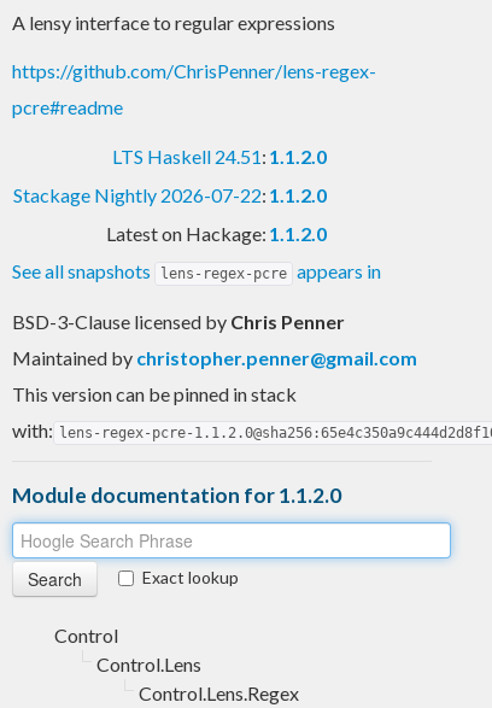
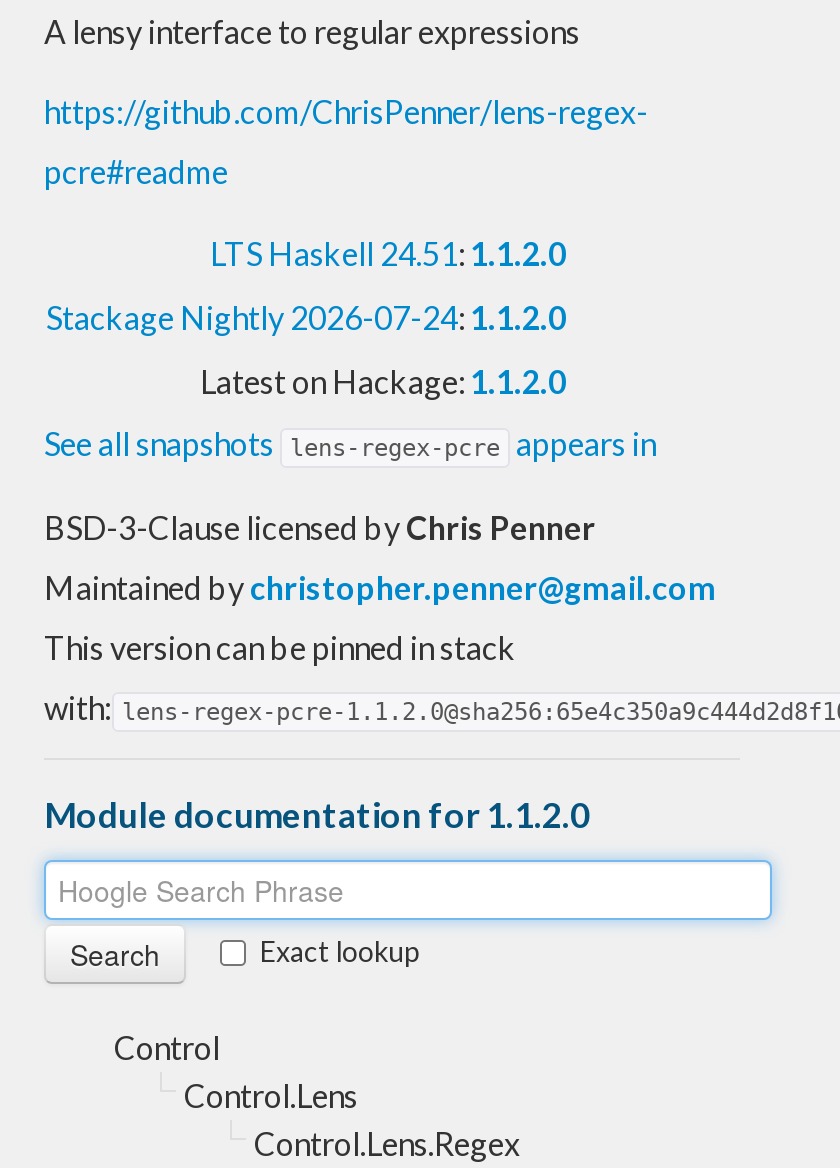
[13,183,327,206] Stackage Nightly 2026-07-22: 1.1.2.0 -> [46,298,566,336] Stackage Nightly 2026-07-24: 1.1.2.0

